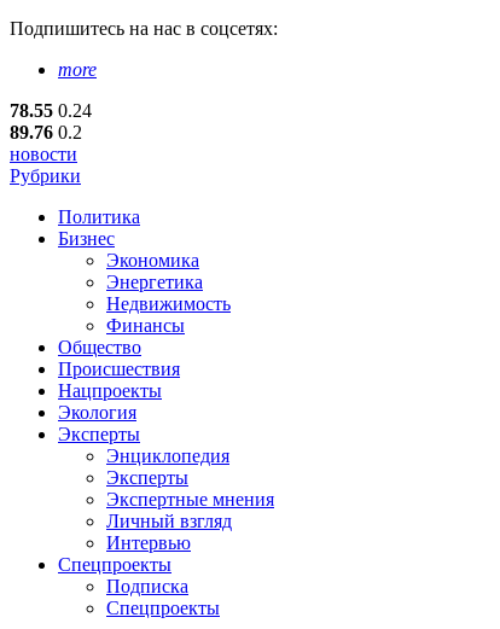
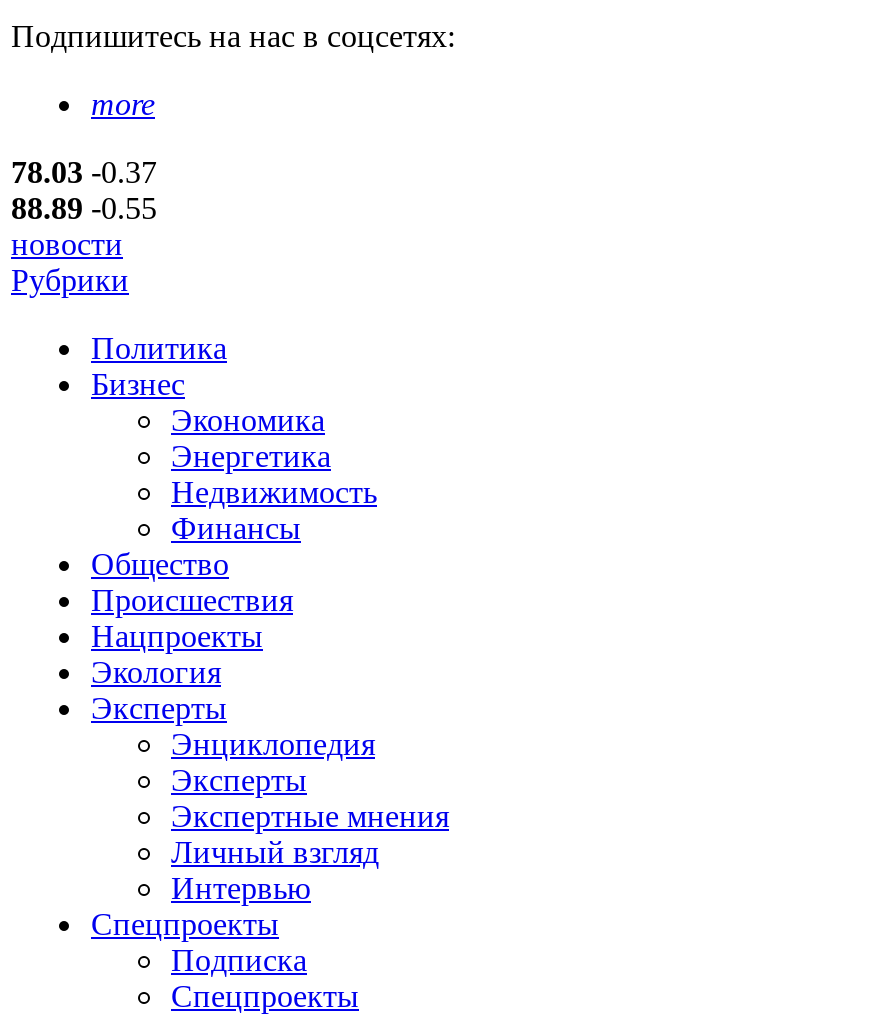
[10,100,92,121] 78.55 0.24 -> [11,155,157,189] 78.03 -0.37
[10,122,82,142] 89.76 0.2 -> [11,191,157,225] 88.89 -0.55

